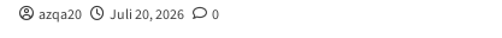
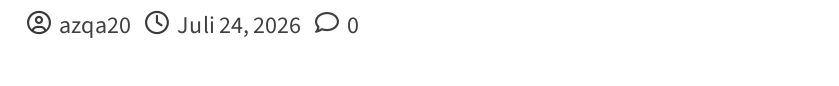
[38,5,218,25] azqa20 Juli 20, 2026 0 -> [59,8,359,42] azqa20 Juli 24, 2026 0

